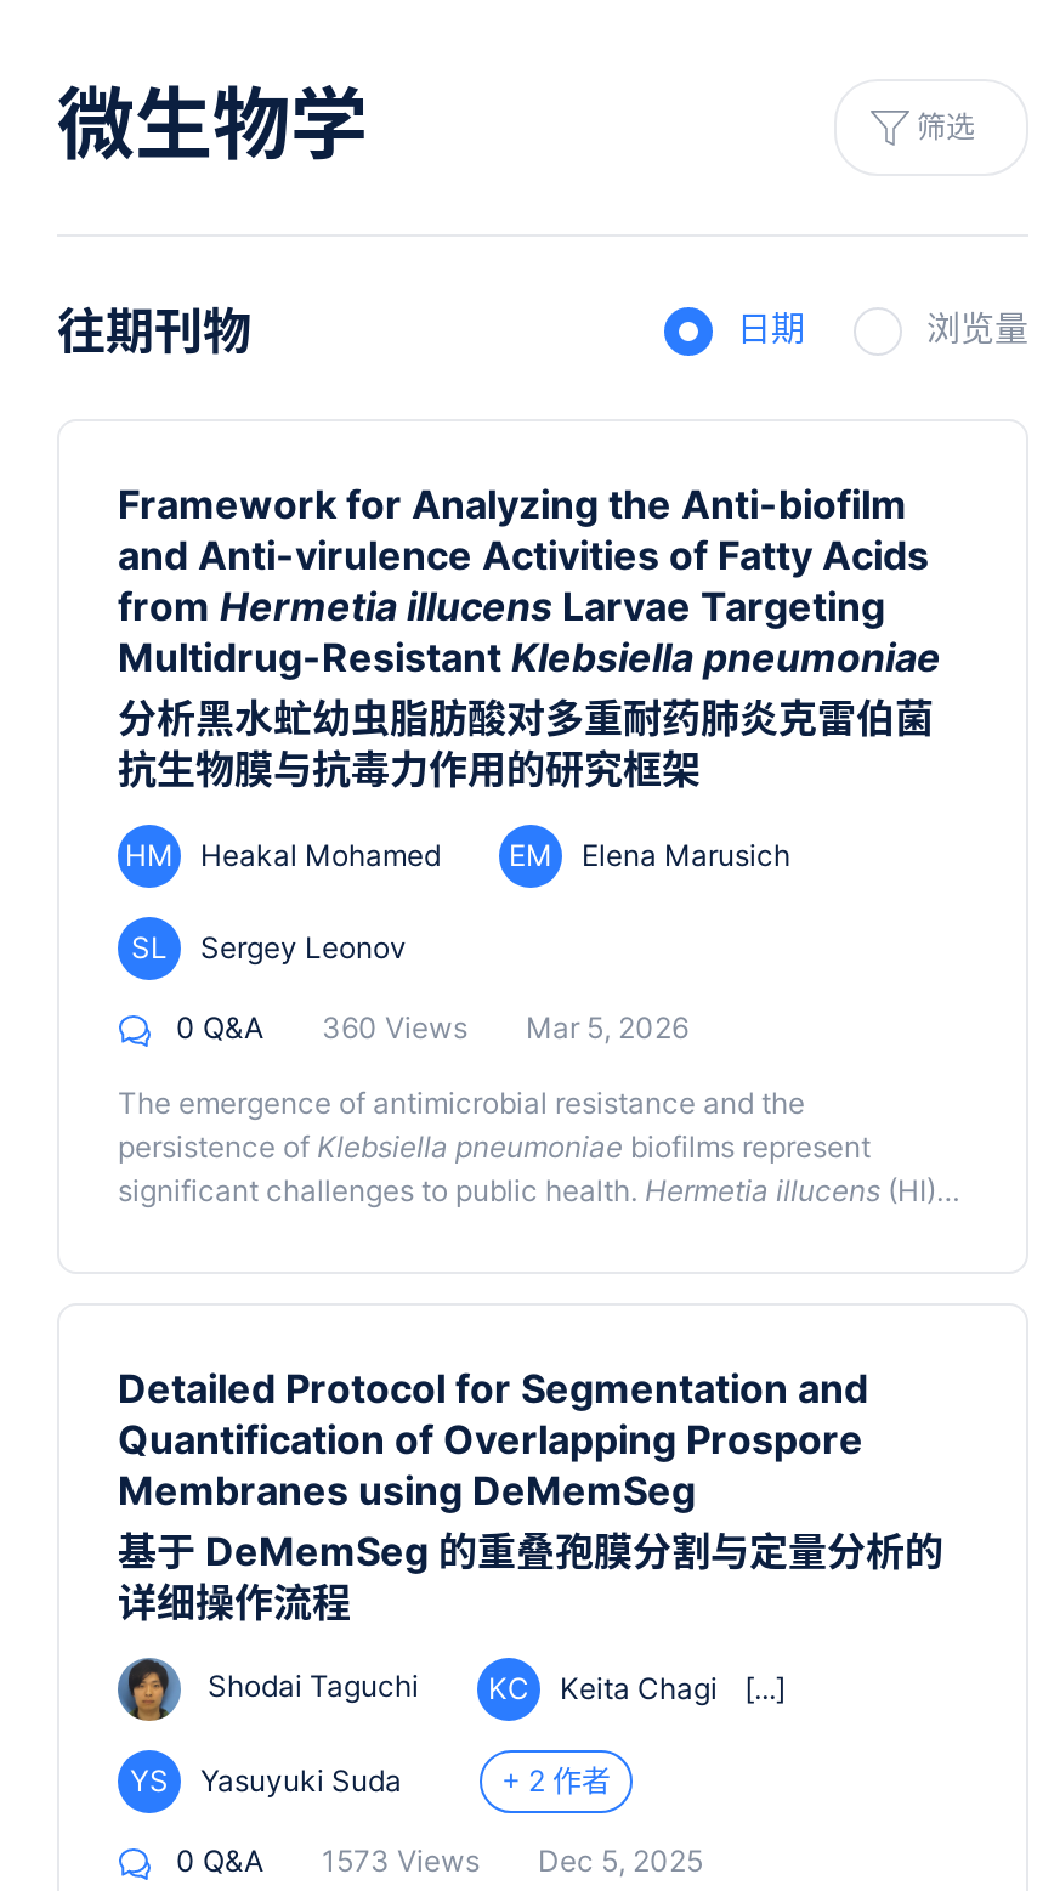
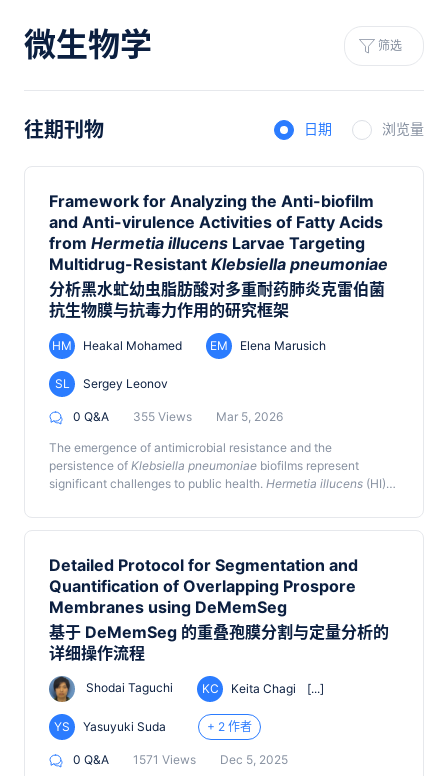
[176,1009,688,1046] 0 Q&A 360 Views Mar 5, 2026 -> [73,409,283,424] 0 Q&A 355 Views Mar 5, 2026
[176,1842,703,1879] 0 Q&A 1573 Views Dec 5, 2025 -> [73,752,288,767] 0 Q&A 1571 Views Dec 5, 2025

